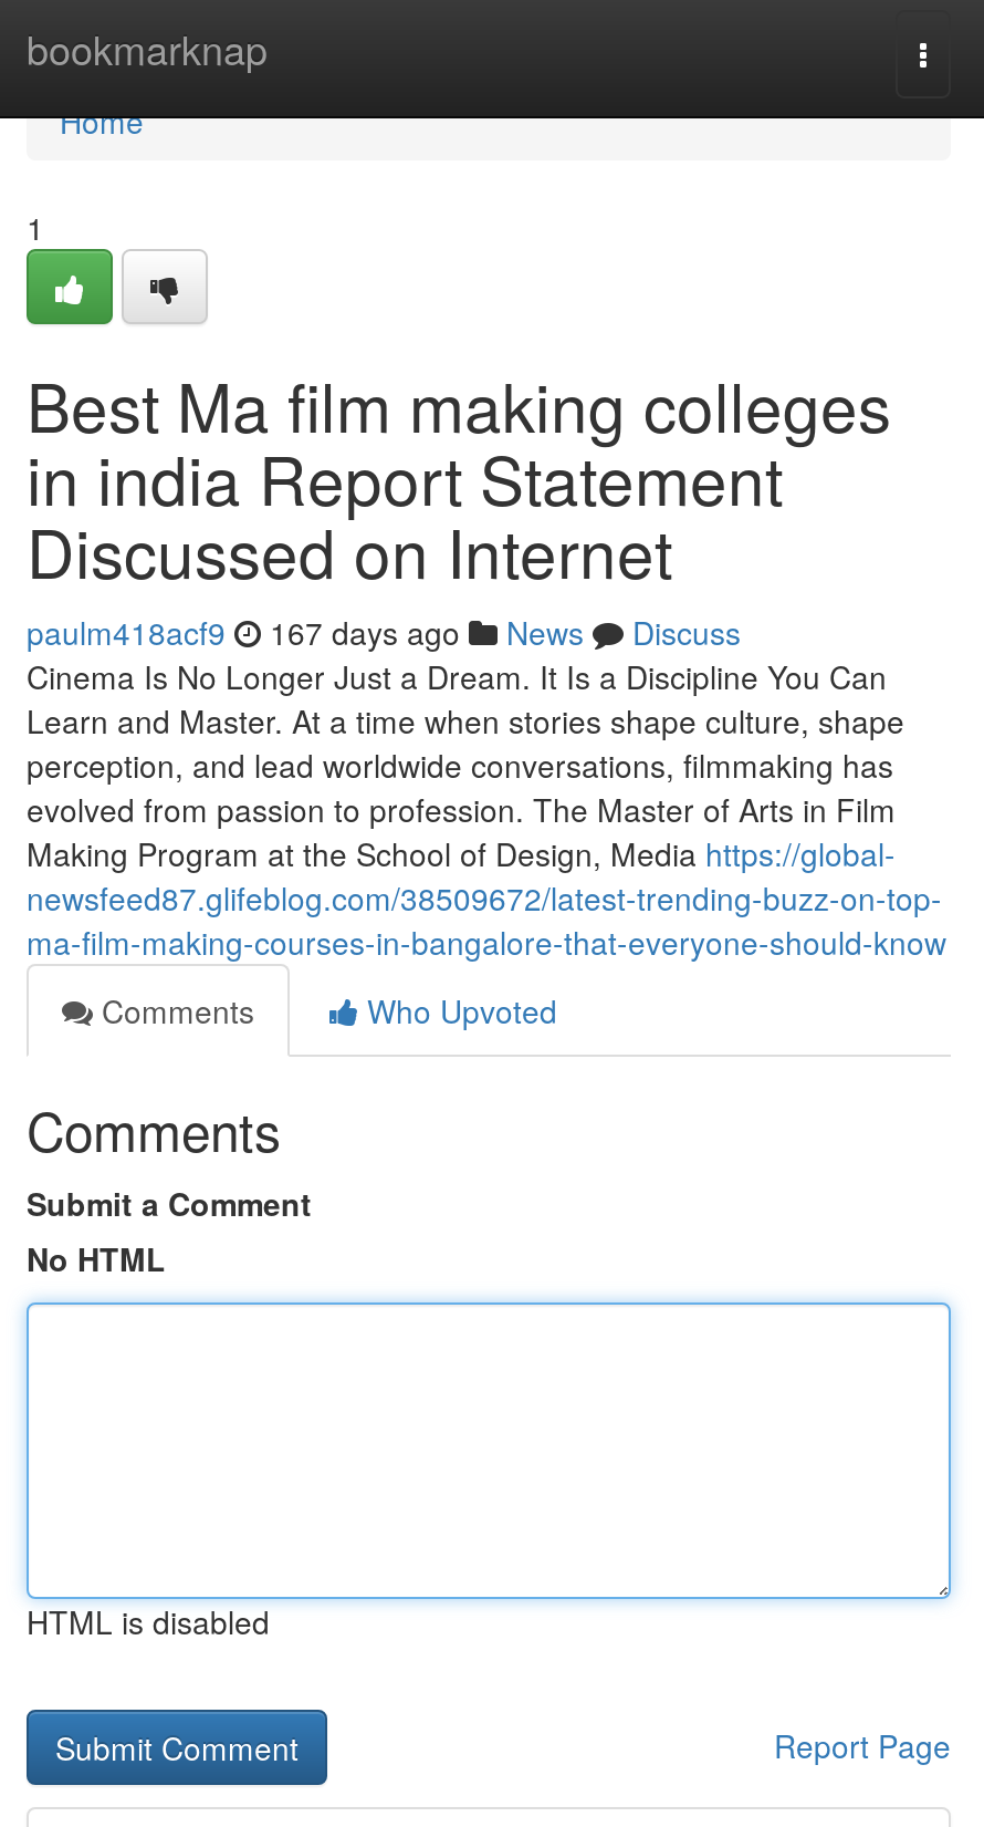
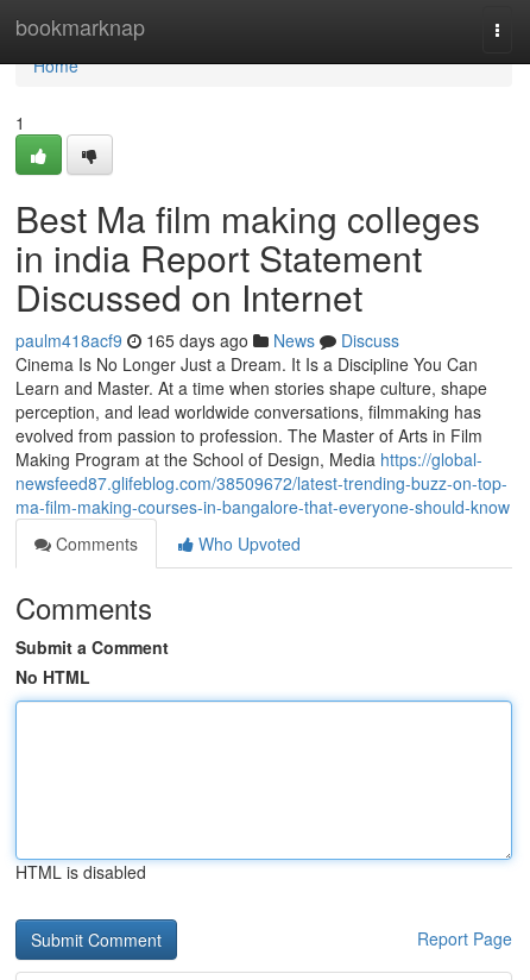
[27,610,741,654] paulm418acf9 167 days ago News Discuss -> [15,328,399,352] paulm418acf9 165 days ago News Discuss

